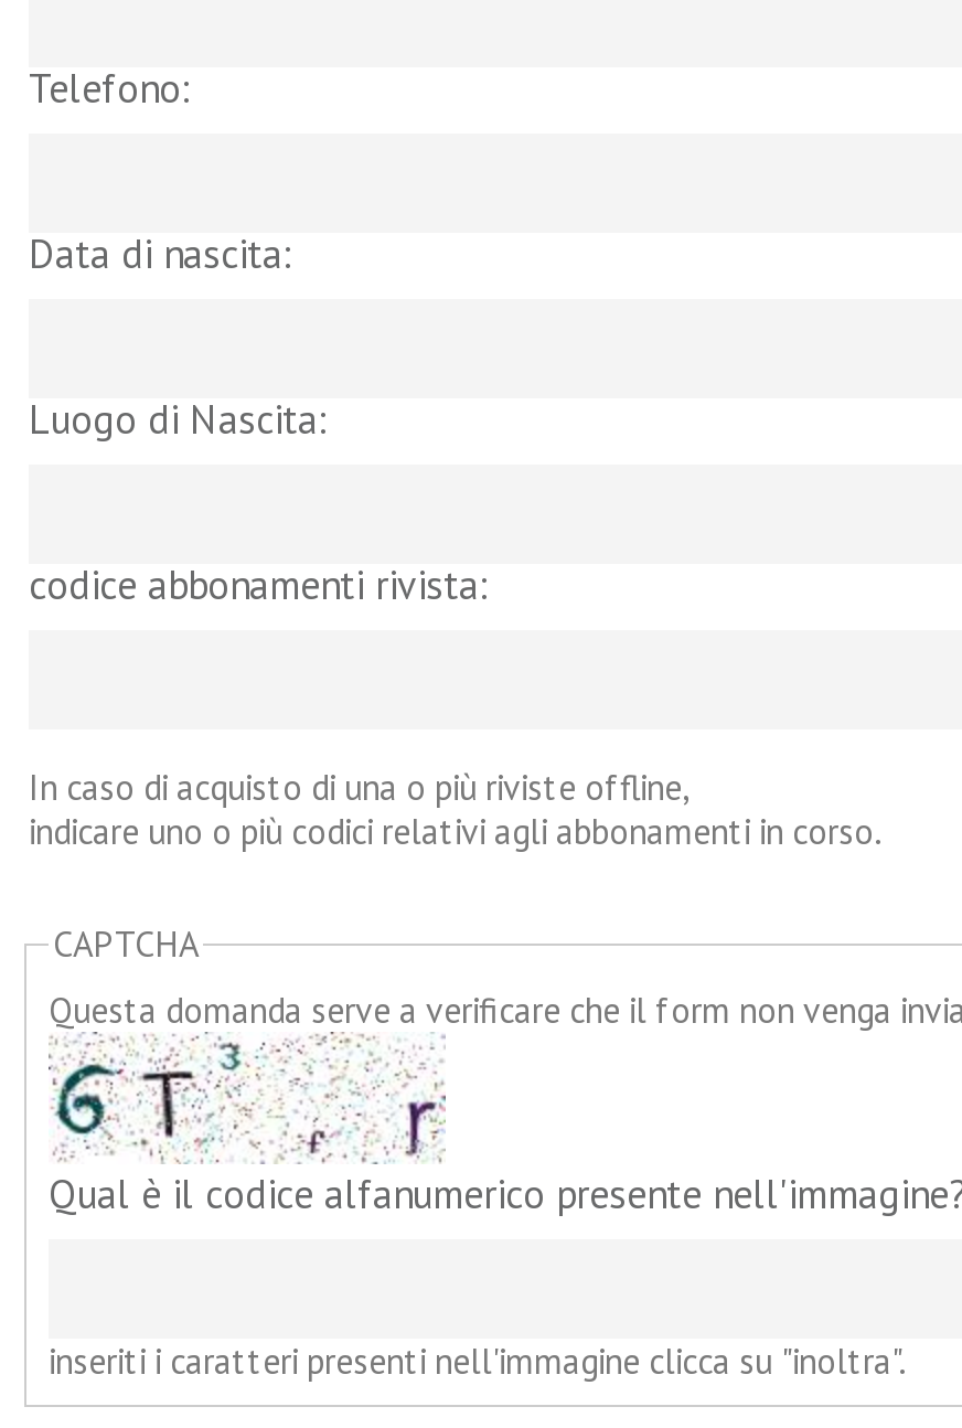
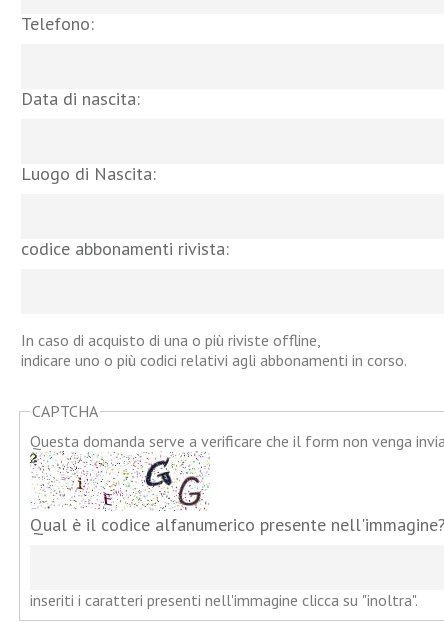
[49,1038,448,1164] [image] -> [29,454,210,511] [image]

